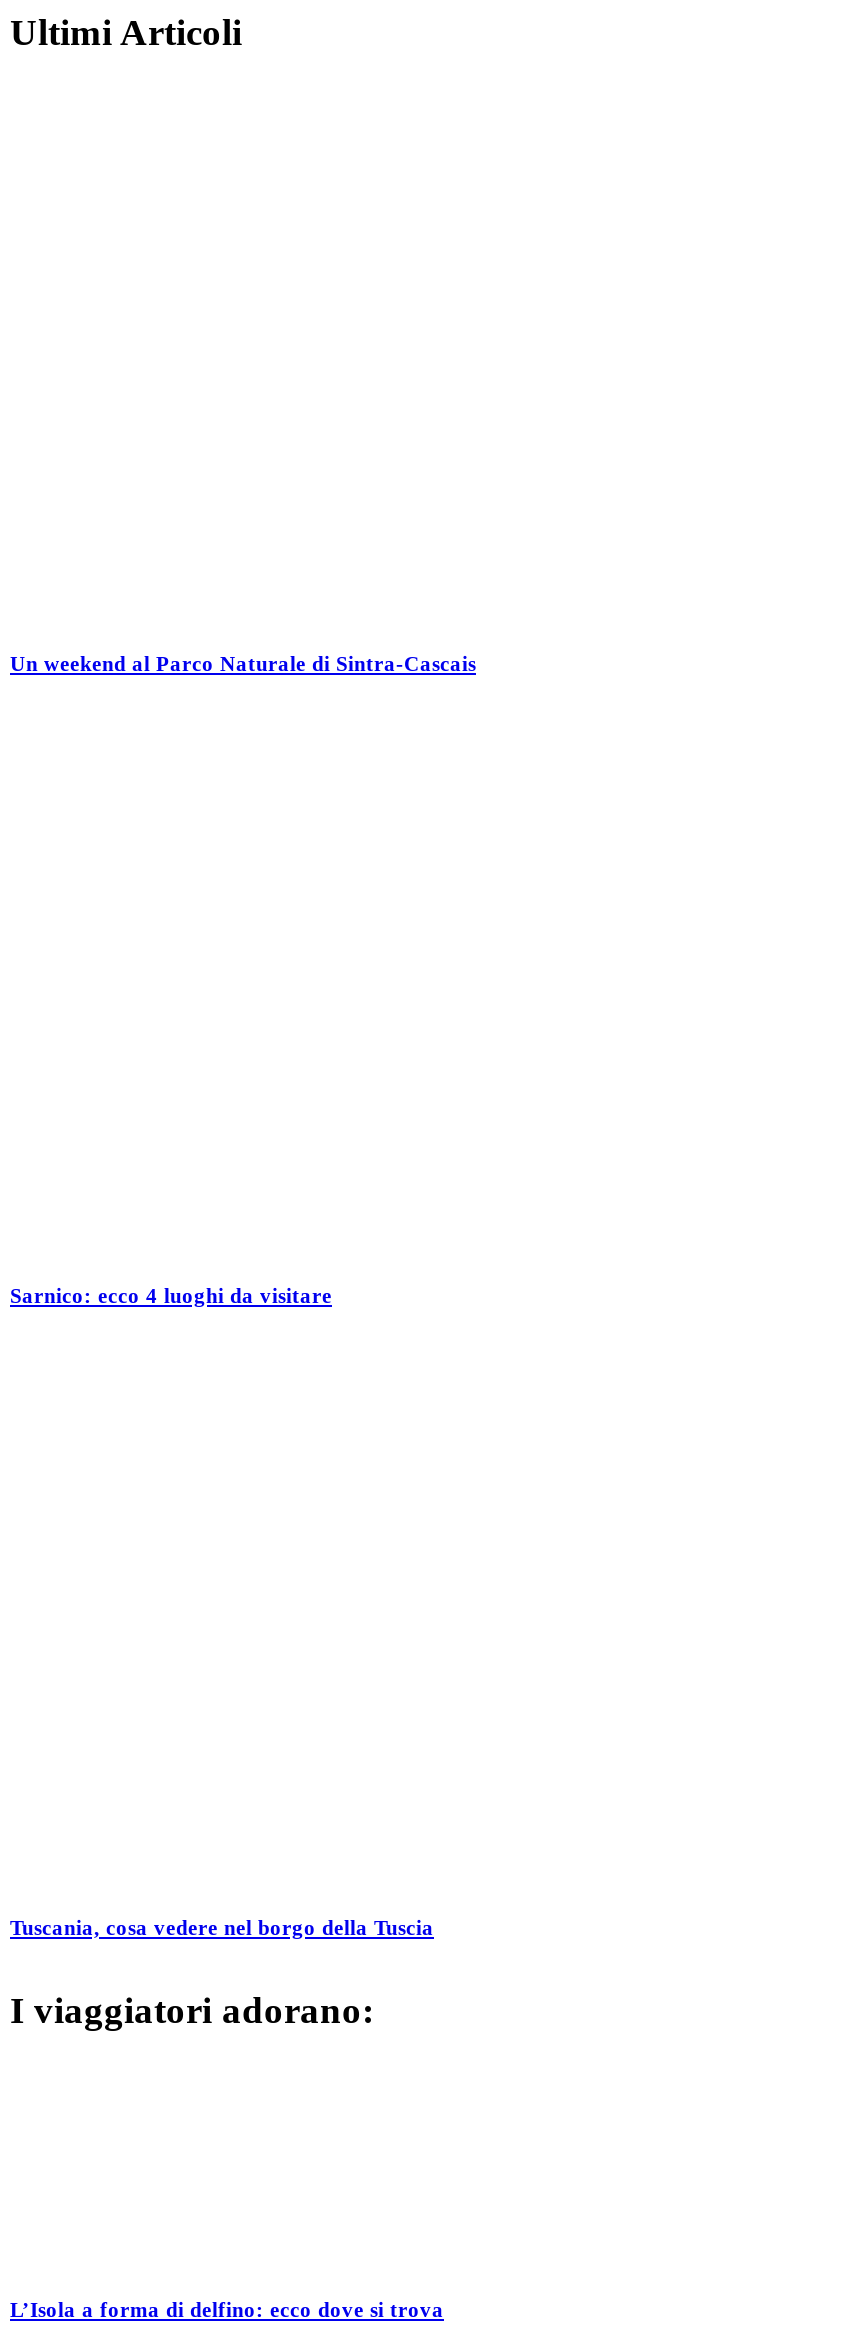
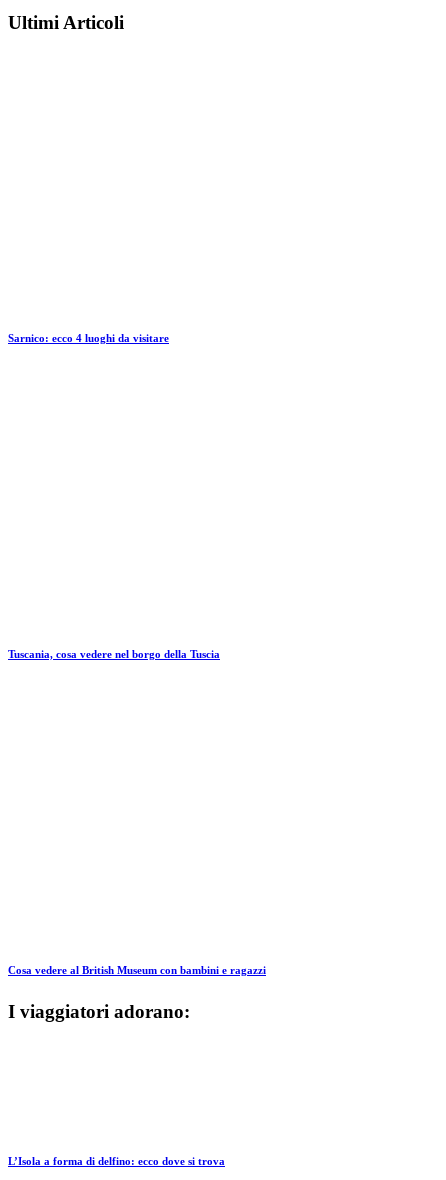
[10,650,476,674] Un weekend al Parco Naturale di Sintra‑Cascais -> none
moved [10,1282,434,1938] -> [8,332,220,660]: Sarnico: ecco 4 luoghi da visitare | Tuscania, cosa vedere nel borgo della Tuscia
none -> [8,964,266,976] Cosa vedere al British Museum con bambini e ragazzi

